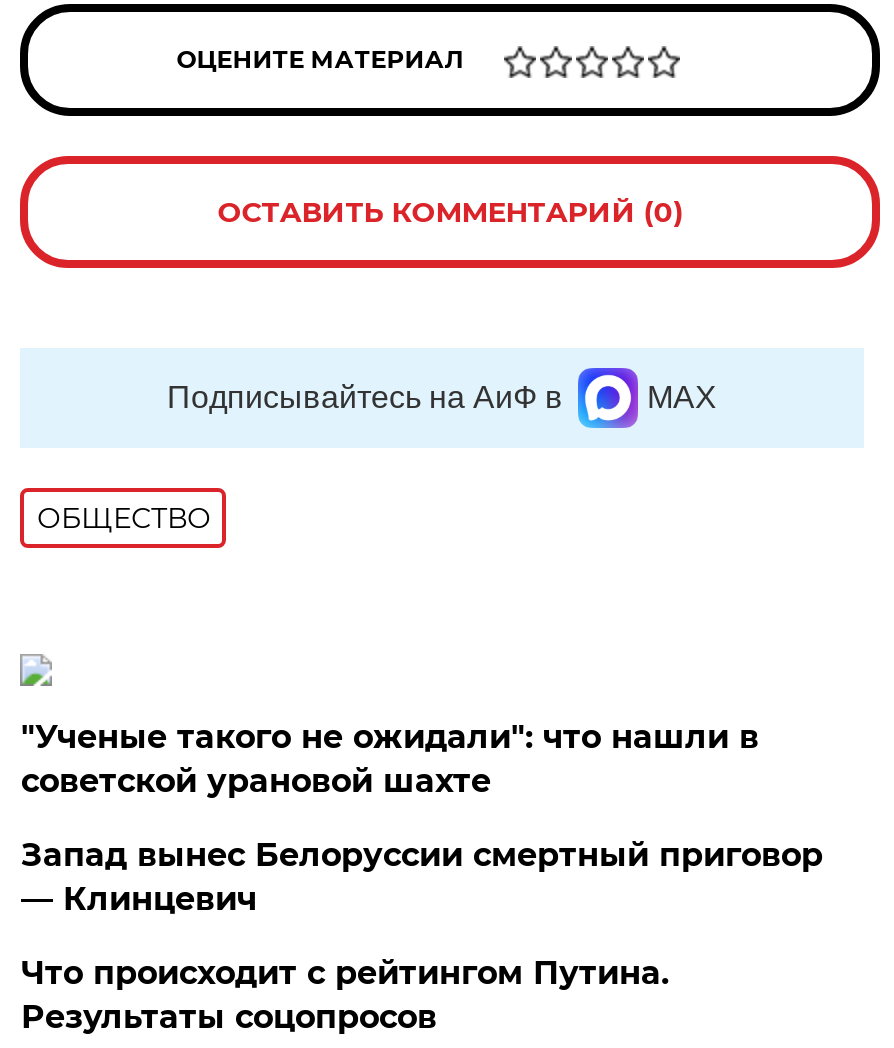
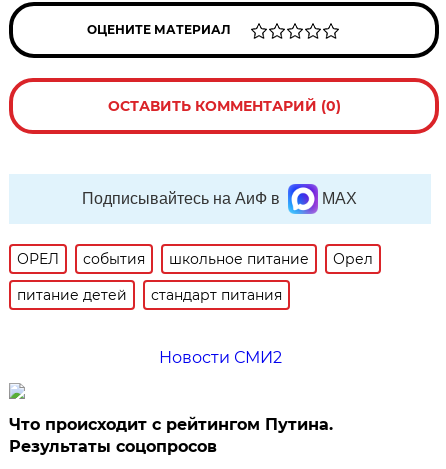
[37,500,211,536] ОБЩЕСТВО -> [17,250,373,268] ОРЕЛ | события | школьное питание | Орел
[21,718,759,800] "Ученые такого не ожидали": что нашли в | советской урановой шахте -> [17,286,282,304] питание детей | стандарт питания
[21,836,823,918] Запад вынес Белоруссии смертный приговор | — Клинцевич -> [159,348,282,367] Новости СМИ2

